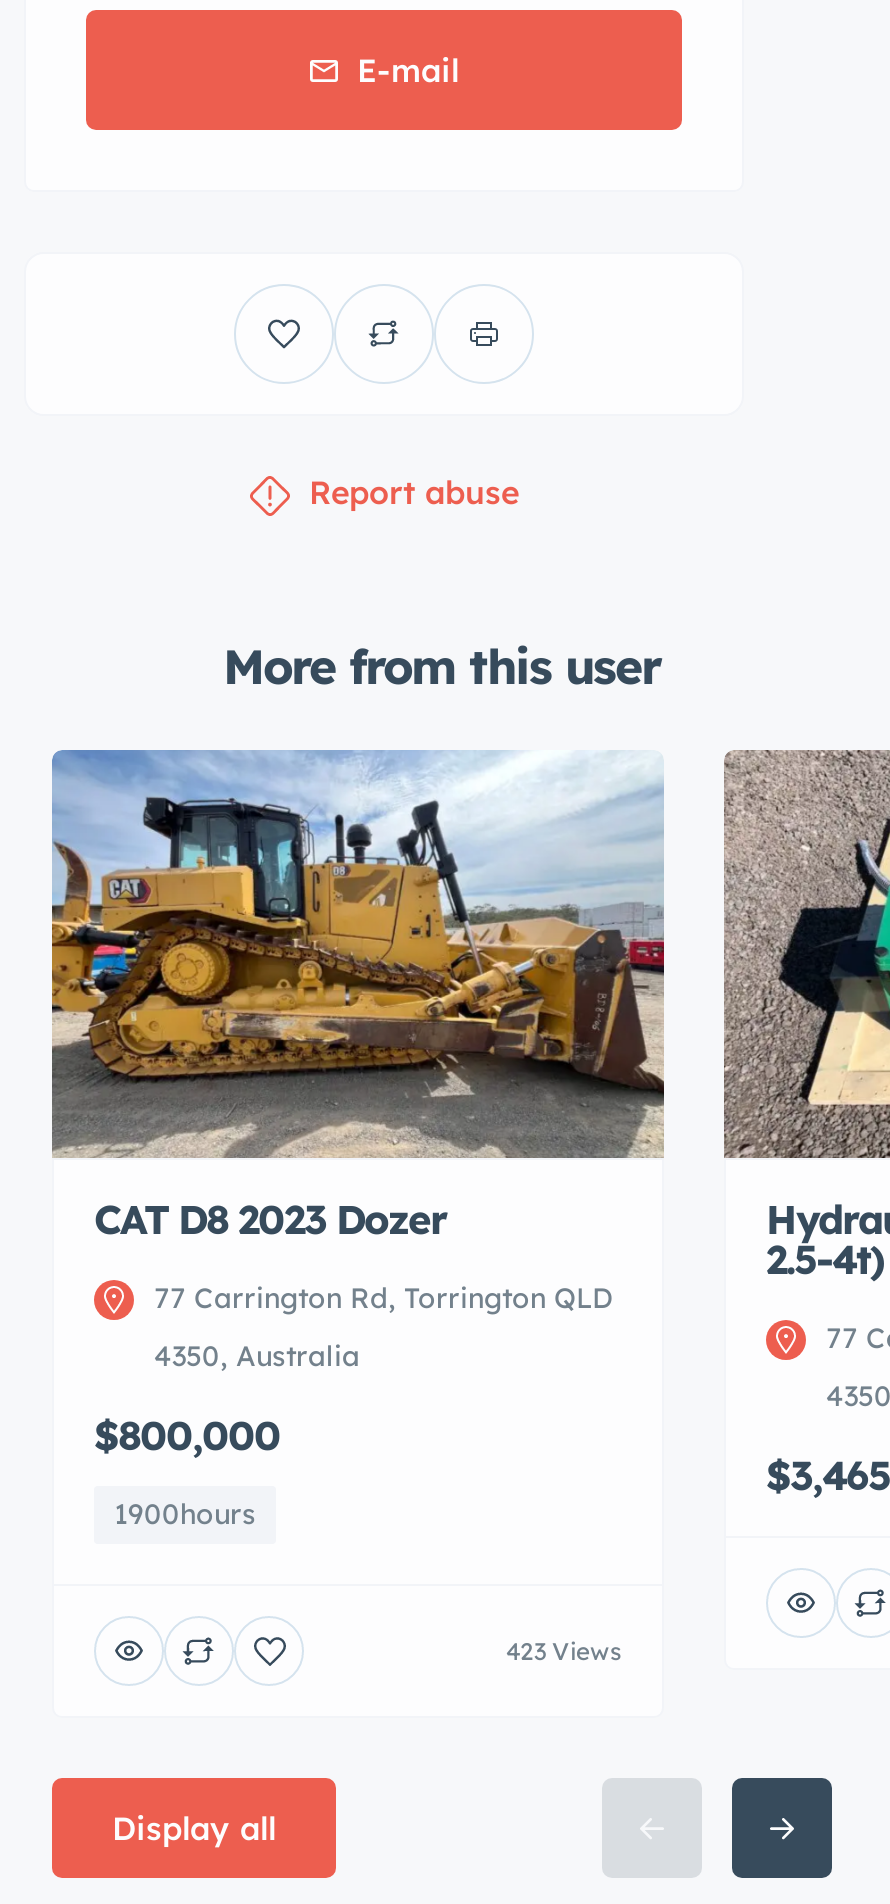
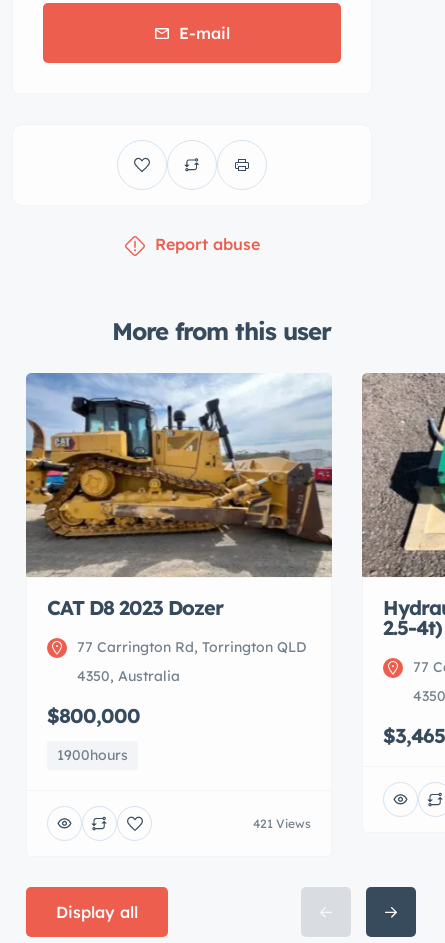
[506,1635,622,1665] 423 Views -> [253,815,311,830] 421 Views

